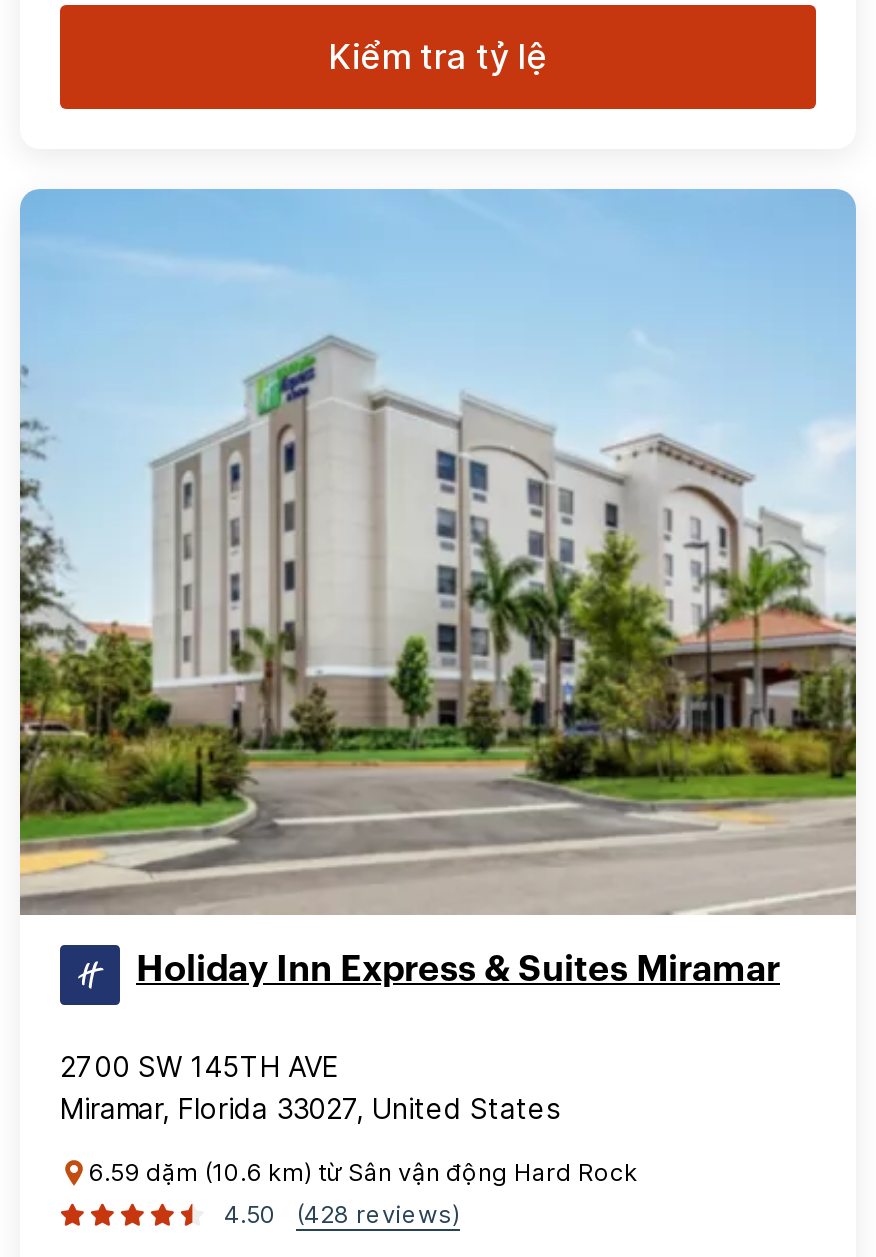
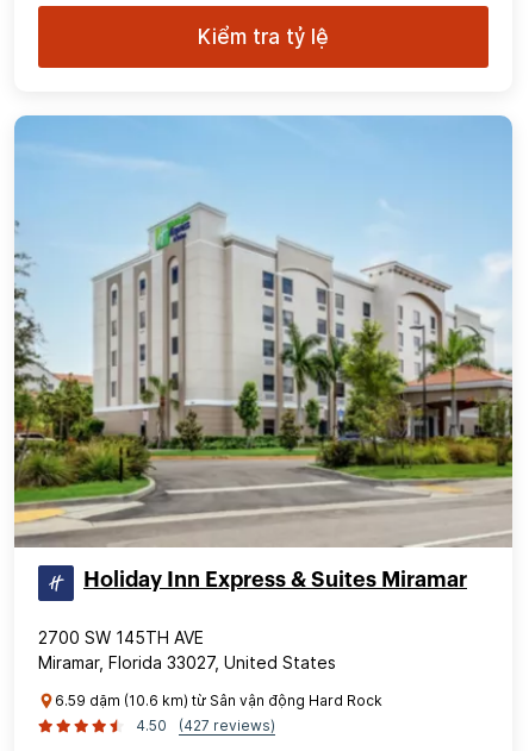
[224,1199,460,1229] 4.50 (428 reviews) -> [136,716,275,734] 4.50 (427 reviews)

